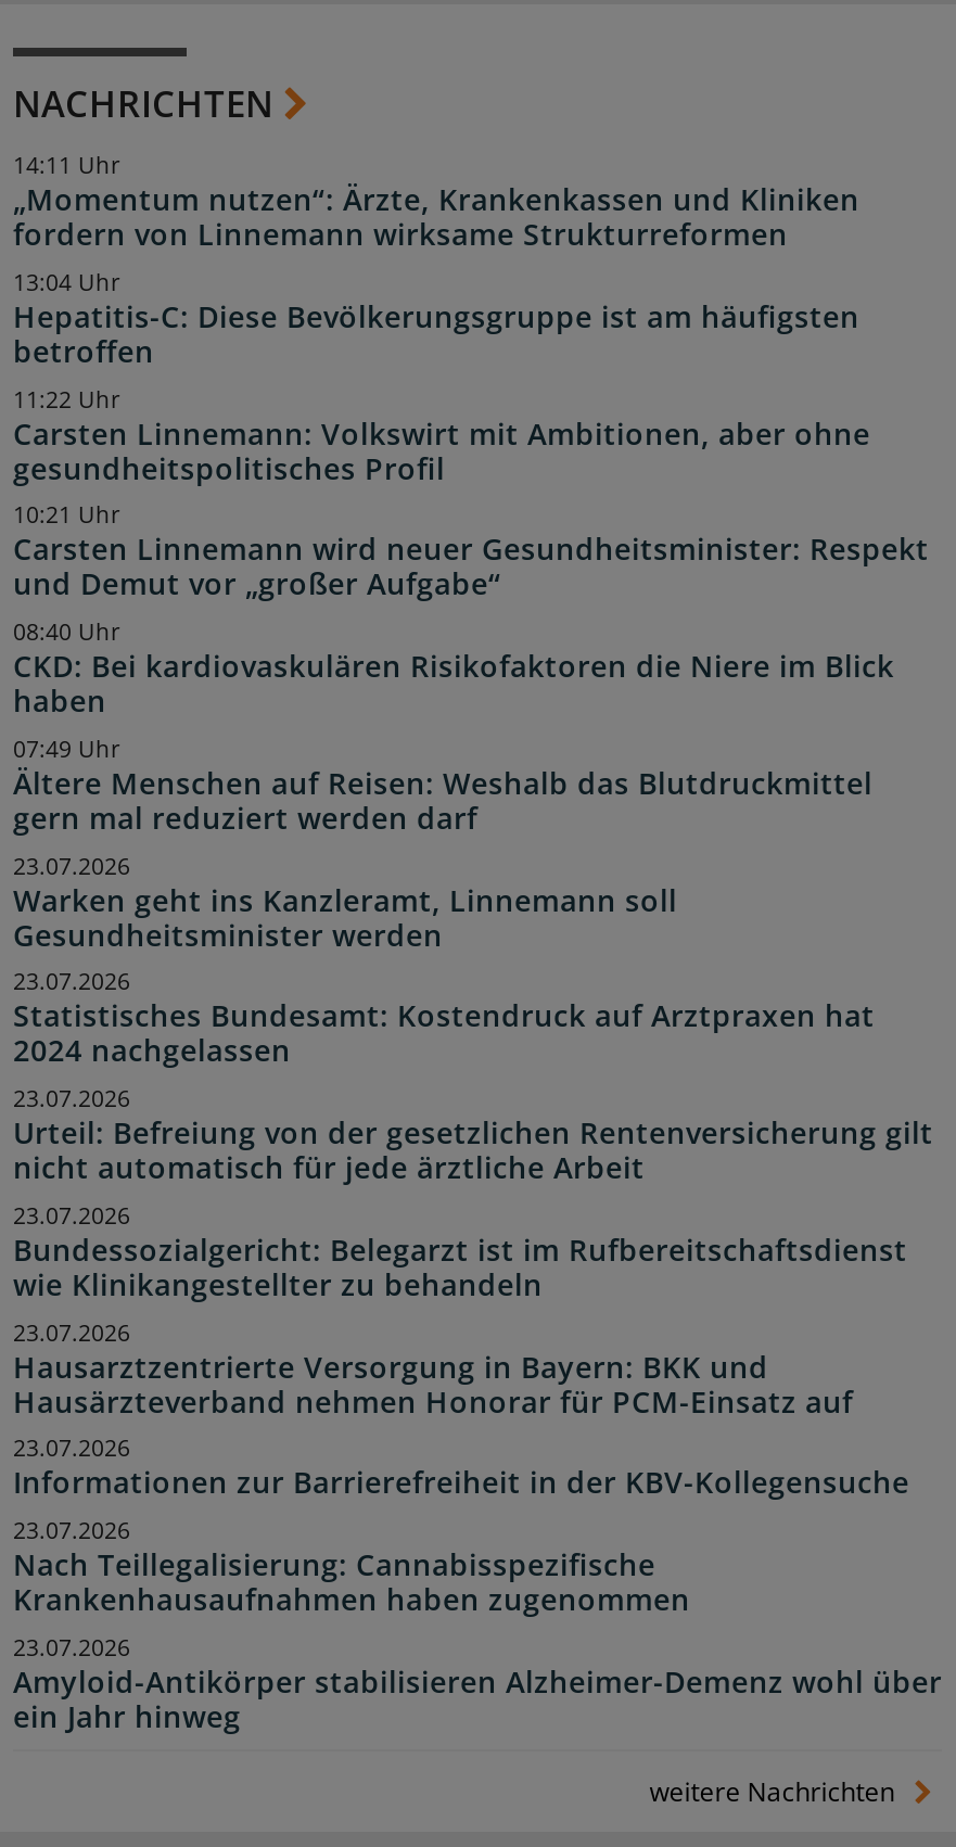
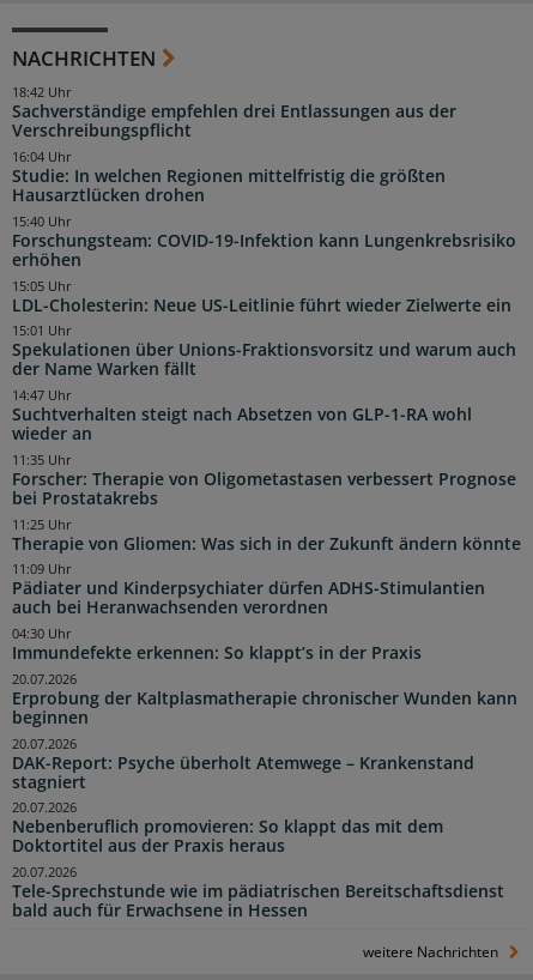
[13,150,122,180] 14:11 Uhr -> [12,84,72,101] 18:42 Uhr
[13,180,859,254] „Momentum nutzen“: Ärzte, Krankenkassen und Kliniken | fordern von Linnemann wirksame Strukturreformen -> [12,101,456,142] Sachverständige empfehlen drei Entlassungen aus der | Verschreibungspflicht
[13,266,122,297] 13:04 Uhr -> [12,149,72,166] 16:04 Uhr
[13,297,859,370] Hepatitis-C: Diese Bevölkerungsgruppe ist am häufigsten | betroffen -> [12,166,446,206] Studie: In welchen Regionen mittelfristig die größten | Hausarztlücken drohen
[13,383,122,413] 11:22 Uhr -> [12,213,72,230] 15:40 Uhr
[13,413,870,487] Carsten Linnemann: Volkswirt mit Ambitionen, aber ohne | gesundheitspolitisches Profil -> [12,230,516,271] Forschungsteam: COVID-19-Infektion kann Lungenkrebsrisiko | erhöhen
[13,500,122,530] 10:21 Uhr -> [12,278,72,294] 15:05 Uhr
[13,530,929,604] Carsten Linnemann wird neuer Gesundheitsminister: Respekt | und Demut vor „großer Aufgabe“ -> [12,294,511,316] LDL-Cholesterin: Neue US-Leitlinie führt wieder Zielwerte ein
[13,616,122,647] 08:40 Uhr -> [12,323,72,340] 15:01 Uhr
[13,647,894,721] CKD: Bei kardiovaskulären Risikofaktoren die Niere im Blick | haben -> [12,340,516,380] Spekulationen über Unions-Fraktionsvorsitz und warum auch | der Name Warken fällt
[13,733,122,763] 07:49 Uhr -> [12,387,72,404] 14:47 Uhr
[13,763,872,837] Ältere Menschen auf Reisen: Weshalb das Blutdruckmittel | gern mal reduziert werden darf -> [12,404,472,445] Suchtverhalten steigt nach Absetzen von GLP-1-RA wohl | wieder an
[13,850,130,880] 23.07.2026 -> [12,452,72,468] 11:35 Uhr
[13,880,677,954] Warken geht ins Kanzleramt, Linnemann soll | Gesundheitsminister werden -> [12,468,516,509] Forscher: Therapie von Oligometastasen verbessert Prognose | bei Prostatakrebs
[13,966,130,997] 23.07.2026 -> [12,516,72,533] 11:25 Uhr
[13,997,875,1070] Statistisches Bundesamt: Kostendruck auf Arztpraxen hat | 2024 nachgelassen -> [12,533,521,554] Therapie von Gliomen: Was sich in der Zukunft ändern könnte
[13,1083,130,1113] 23.07.2026 -> [12,561,72,578] 11:09 Uhr
[13,1113,933,1187] Urteil: Befreiung von der gesetzlichen Rentenversicherung gilt | nicht automatisch für jede ärztliche Arbeit -> [12,578,485,619] Pädiater und Kinderpsychiater dürfen ADHS-Stimulantien | auch bei Heranwachsenden verordnen
[13,1200,130,1230] 23.07.2026 -> [12,626,72,642] 04:30 Uhr
[13,1230,907,1304] Bundessozialgericht: Belegarzt ist im Rufbereitschaftsdienst | wie Klinikangestellter zu behandeln -> [12,642,422,664] Immundefekte erkennen: So klappt’s in der Praxis
[13,1316,130,1347] 23.07.2026 -> [12,671,77,688] 20.07.2026
[13,1347,853,1421] Hausarztzentrierte Versorgung in Bayern: BKK und | Hausärzteverband nehmen Honorar für PCM-Einsatz auf -> [12,688,517,728] Erprobung der Kaltplasmatherapie chronischer Wunden kann | beginnen
[13,1433,130,1463] 23.07.2026 -> [12,735,77,752] 20.07.2026
[13,1463,909,1502] Informationen zur Barrierefreiheit in der KBV-Kollegensuche -> [12,752,474,793] DAK-Report: Psyche überholt Atemwege – Krankenstand | stagniert
[13,1515,130,1545] 23.07.2026 -> [12,800,77,816] 20.07.2026
[13,1545,690,1619] Nach Teillegalisierung: Cannabisspezifische | Krankenhausaufnahmen haben zugenommen -> [12,816,443,857] Nebenberuflich promovieren: So klappt das mit dem | Doktortitel aus der Praxis heraus
[13,1631,130,1662] 23.07.2026 -> [12,864,77,881] 20.07.2026
[13,1662,942,1736] Amyloid-Antikörper stabilisieren Alzheimer-Demenz wohl über | ein Jahr hinweg -> [12,881,504,922] Tele-Sprechstunde wie im pädiatrischen Bereitschaftsdienst | bald auch für Erwachsene in Hessen

